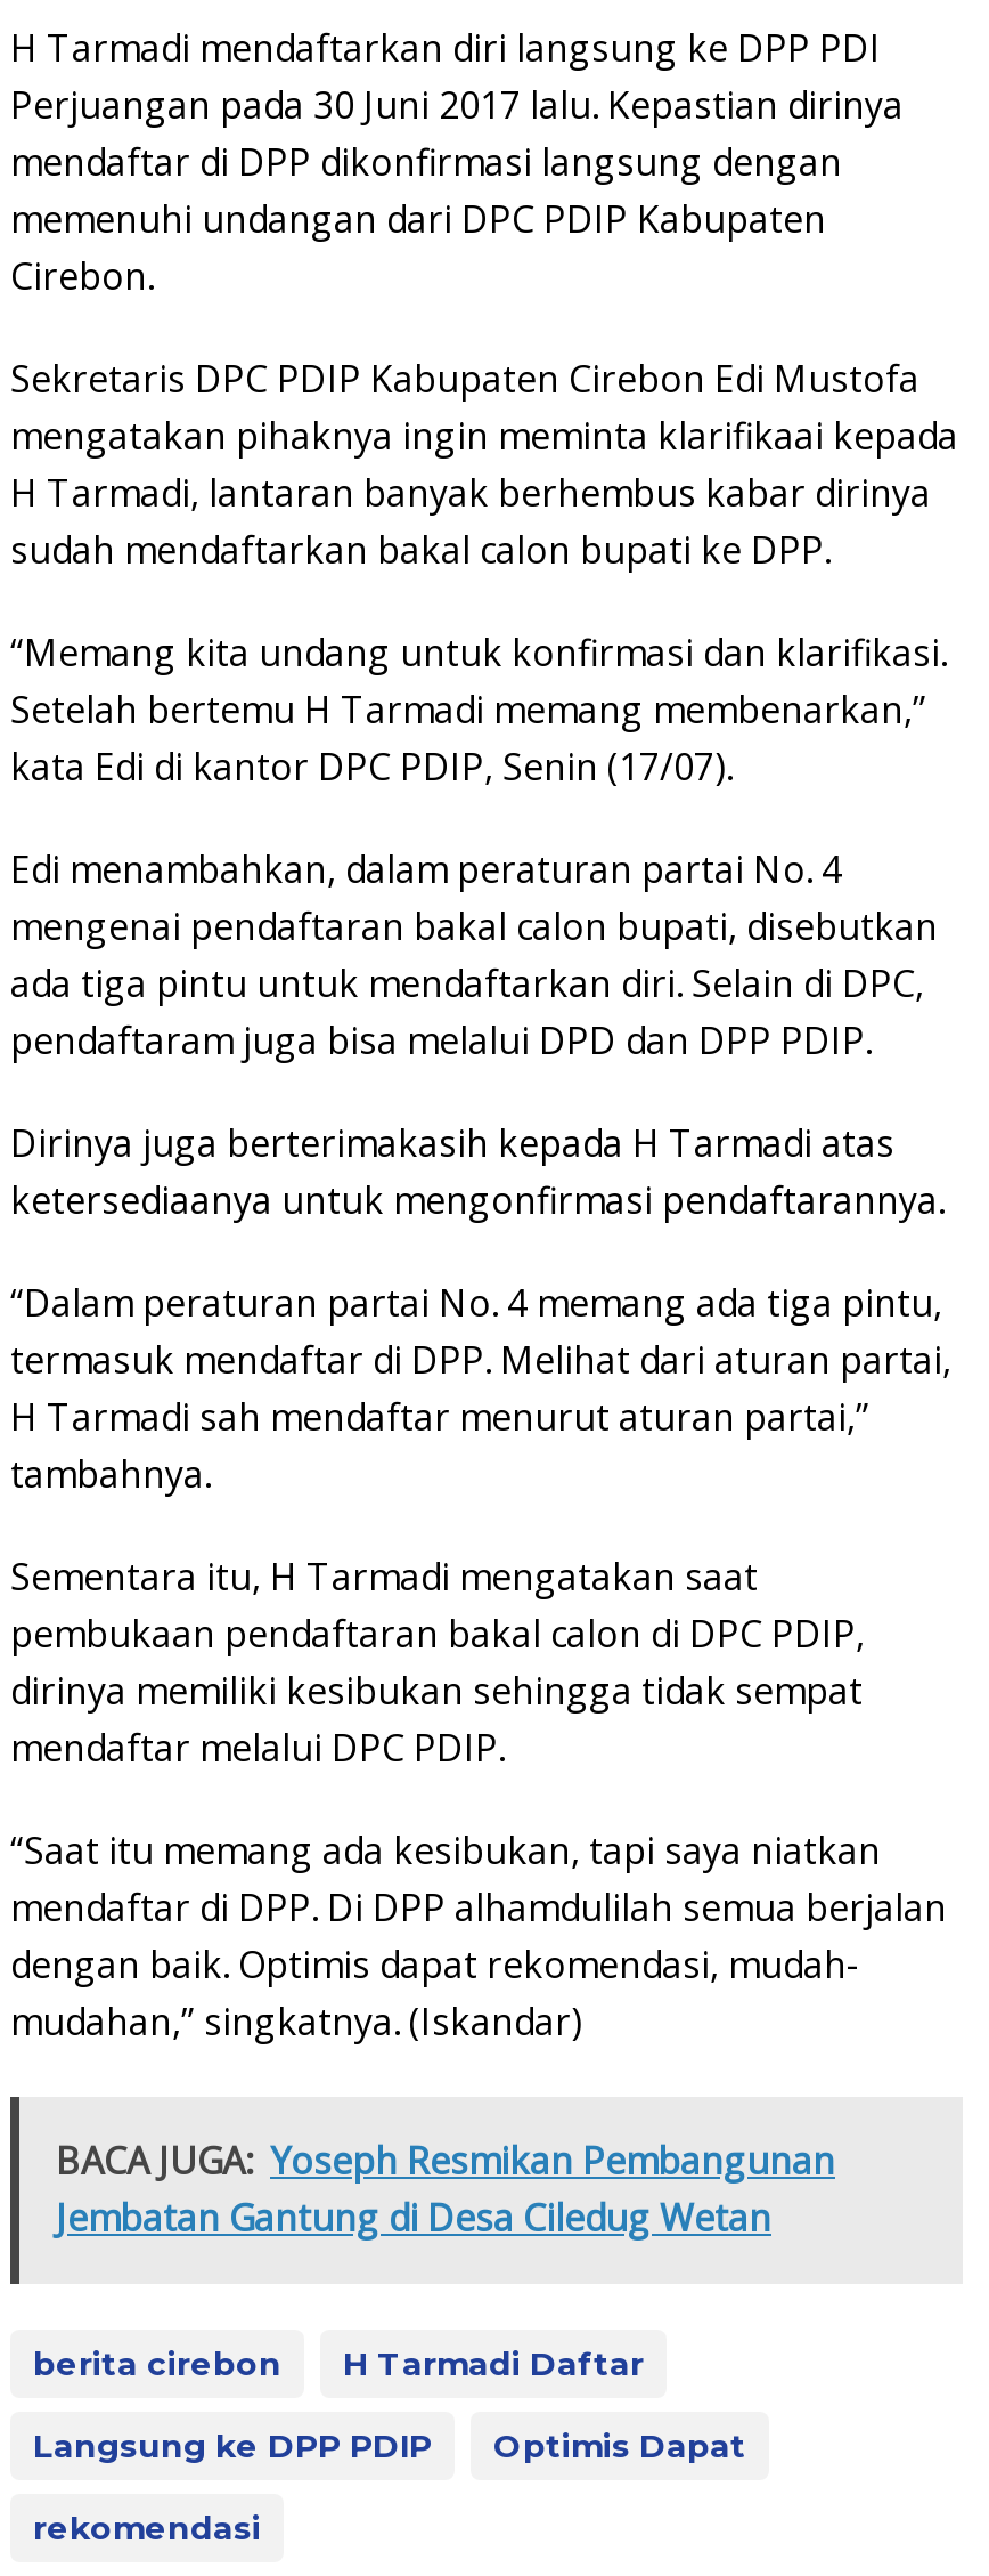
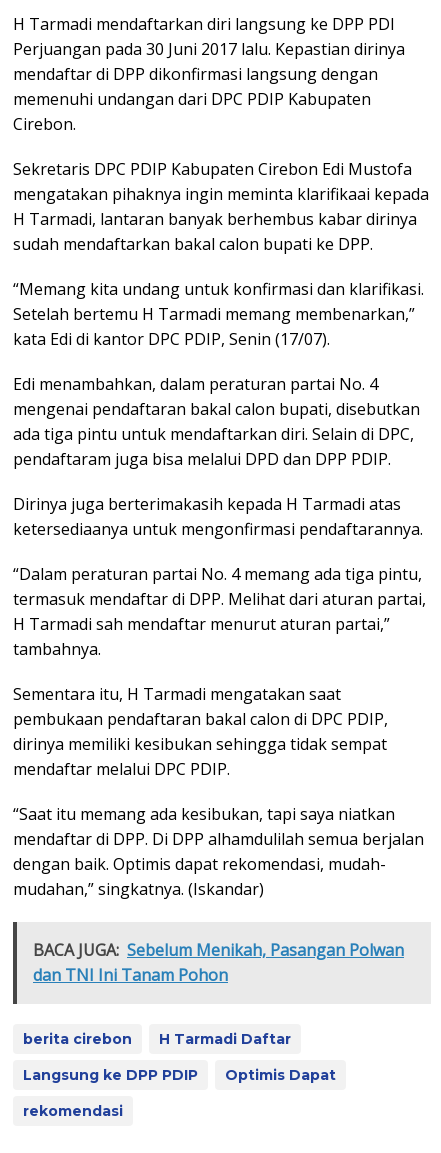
[56,2136,835,2243] BACA JUGA: Yoseph Resmikan Pembangunan | Jembatan Gantung di Desa Ciledug Wetan -> [33,939,404,986] BACA JUGA: Sebelum Menikah, Pasangan Polwan | dan TNI Ini Tanam Pohon

